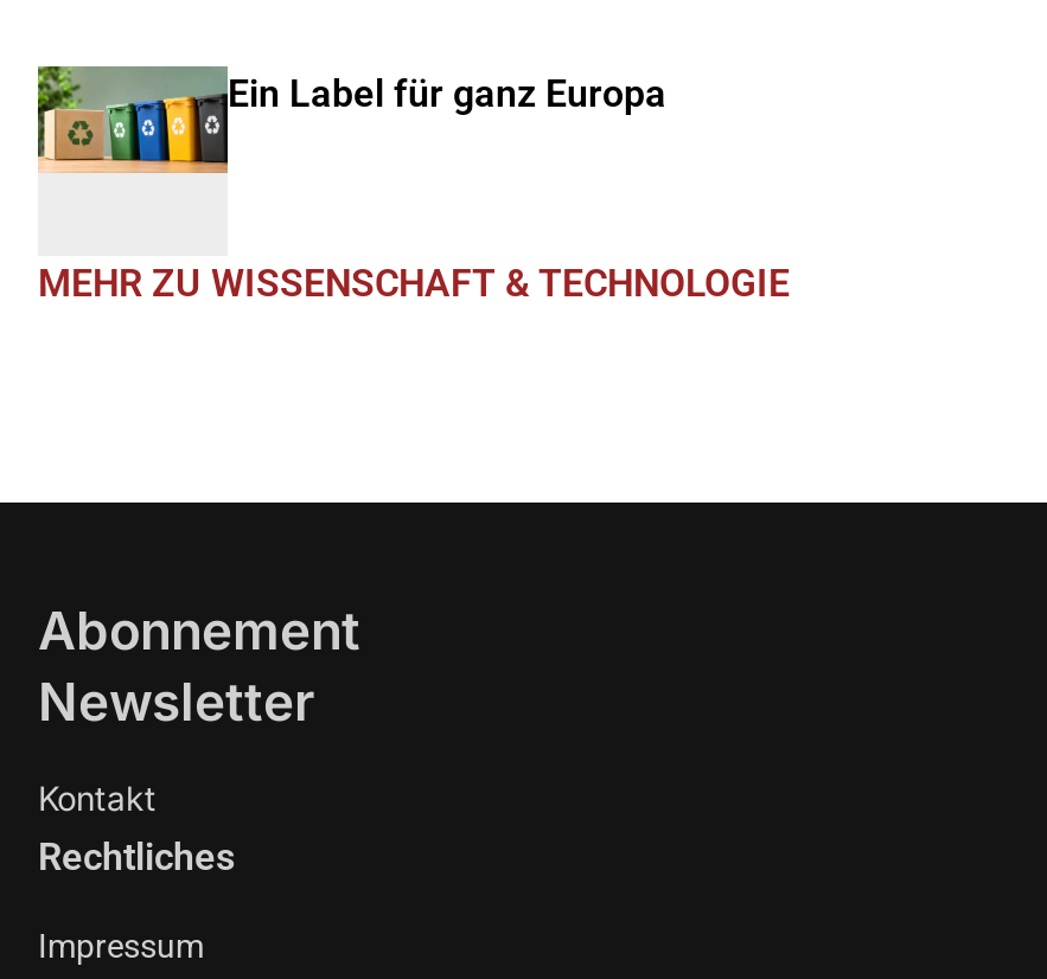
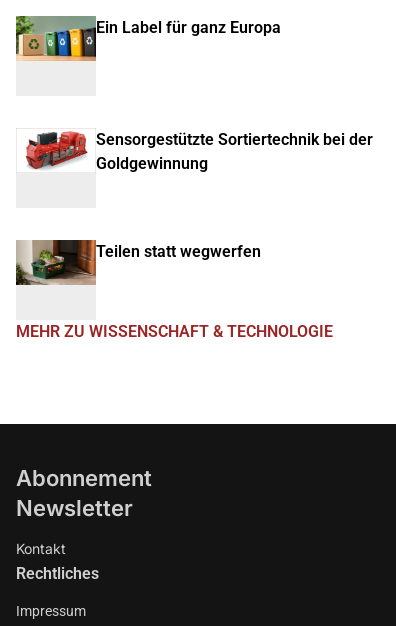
none -> [15,239,261,286] [image] | Teilen statt wegwerfen
none -> [25,130,373,173] [image] | Sensorgestützte Sortiertechnik bei der | Goldgewinnung

